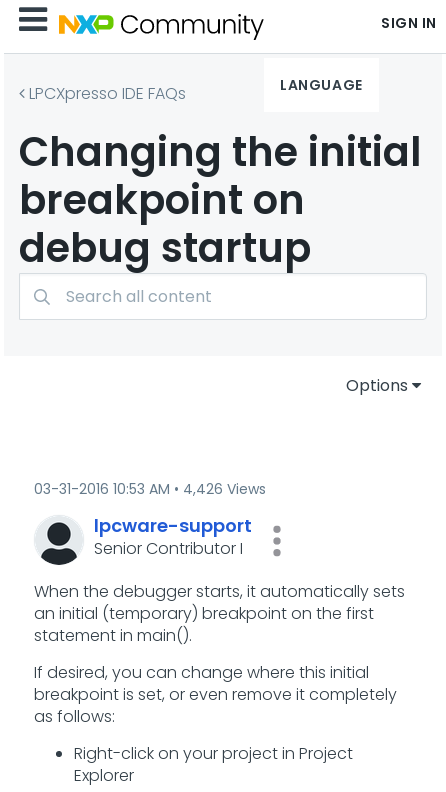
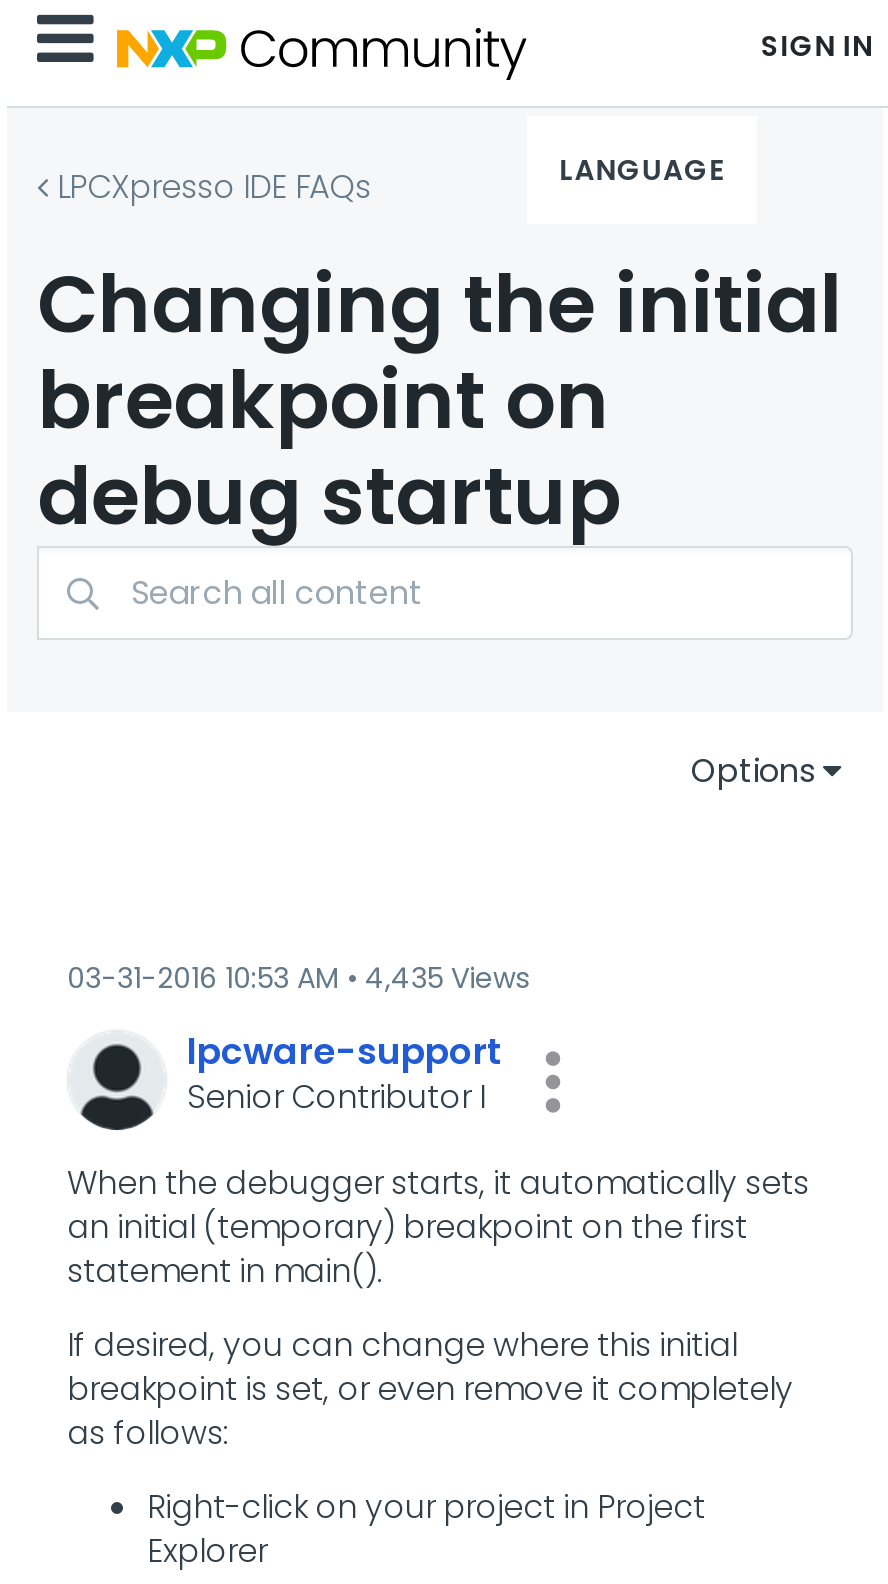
[34,479,266,499] 03-31-2016 10:53 AM 4,426 Views -> [67,958,529,998] 03-31-2016 10:53 AM 4,435 Views

